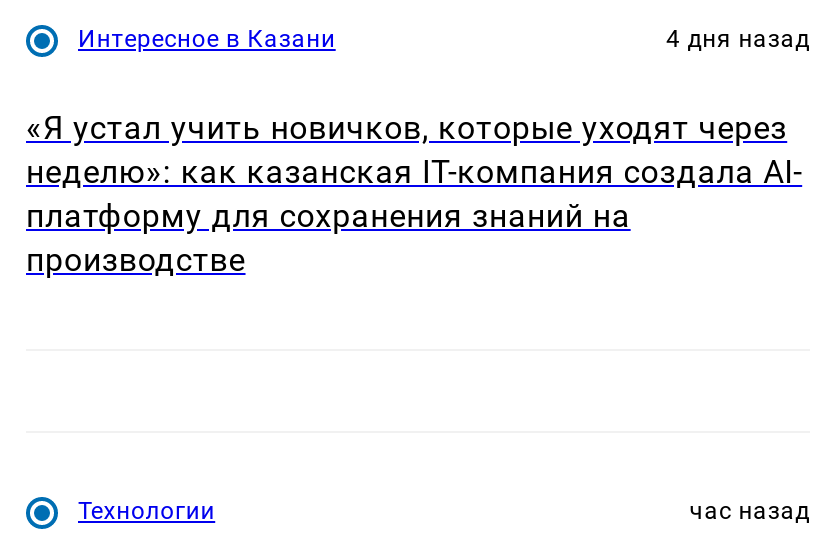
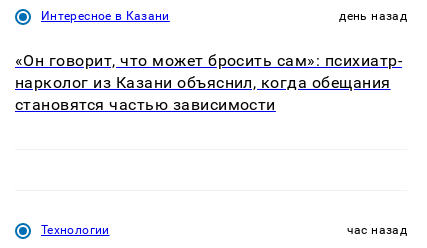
[666,25,810,53] 4 дня назад -> [339,9,407,23] день назад
[26,109,802,279] «Я устал учить новичков, которые уходят через | неделю»: как казанская IT-компания создала AI- | платформу для сохранения знаний на | производстве -> [15,51,402,114] «Он говорит, что может бросить сам»: психиатр- | нарколог из Казани объяснил, когда обещания | становятся частью зависимости

